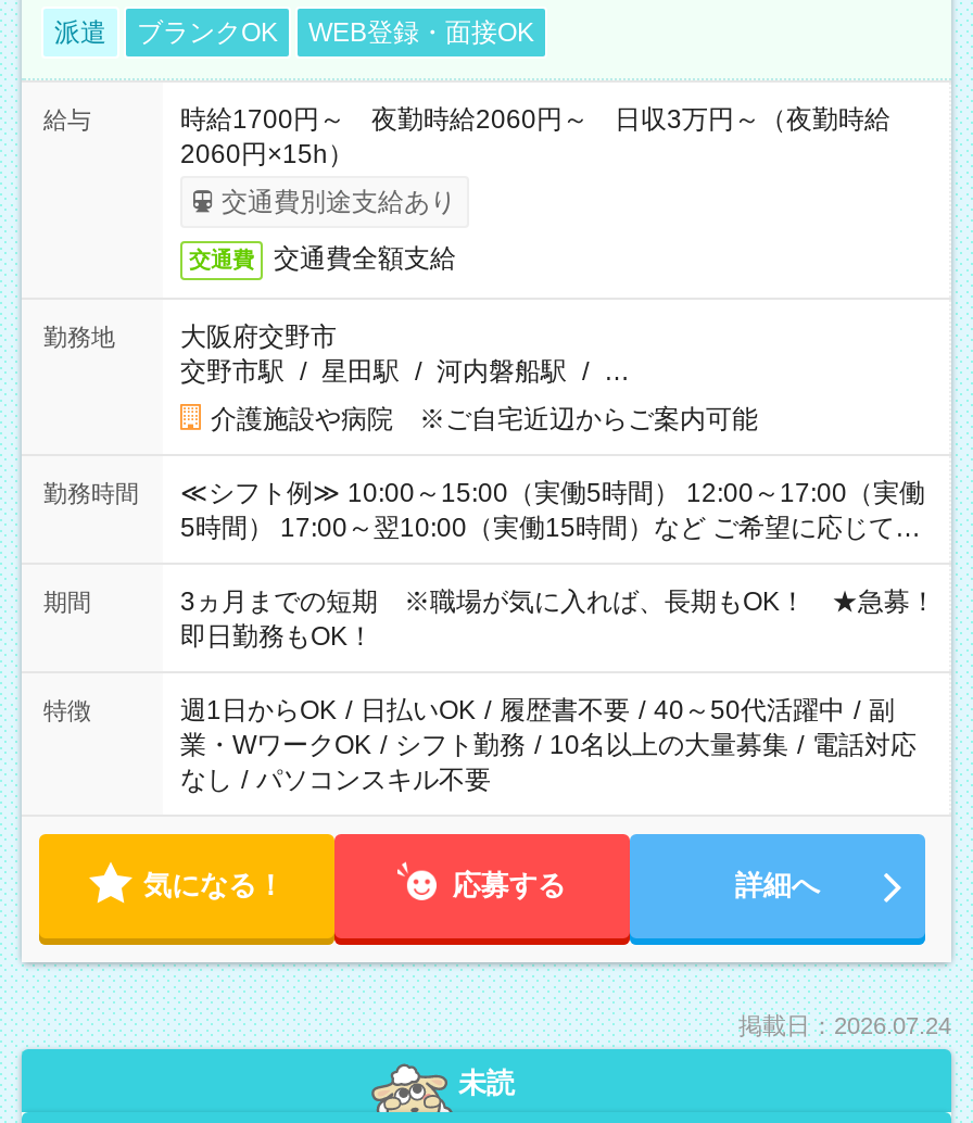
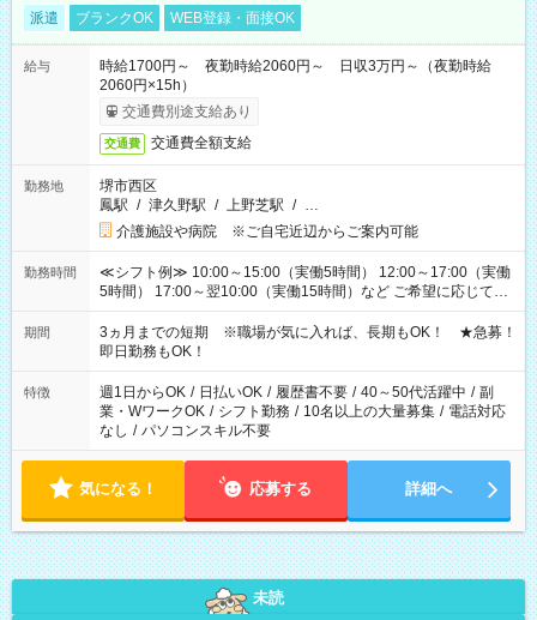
[180,321,630,387] 大阪府交野市 | 交野市駅 / 星田駅 / 河内磐船駅 / … -> [99,177,319,213] 堺市西区 | 鳳駅 / 津久野駅 / 上野芝駅 / …
[738,1012,951,1038] 掲載日：2026.07.24 -> none

